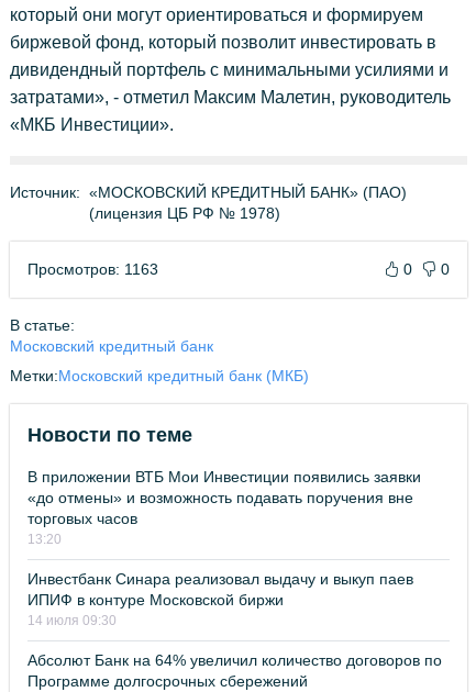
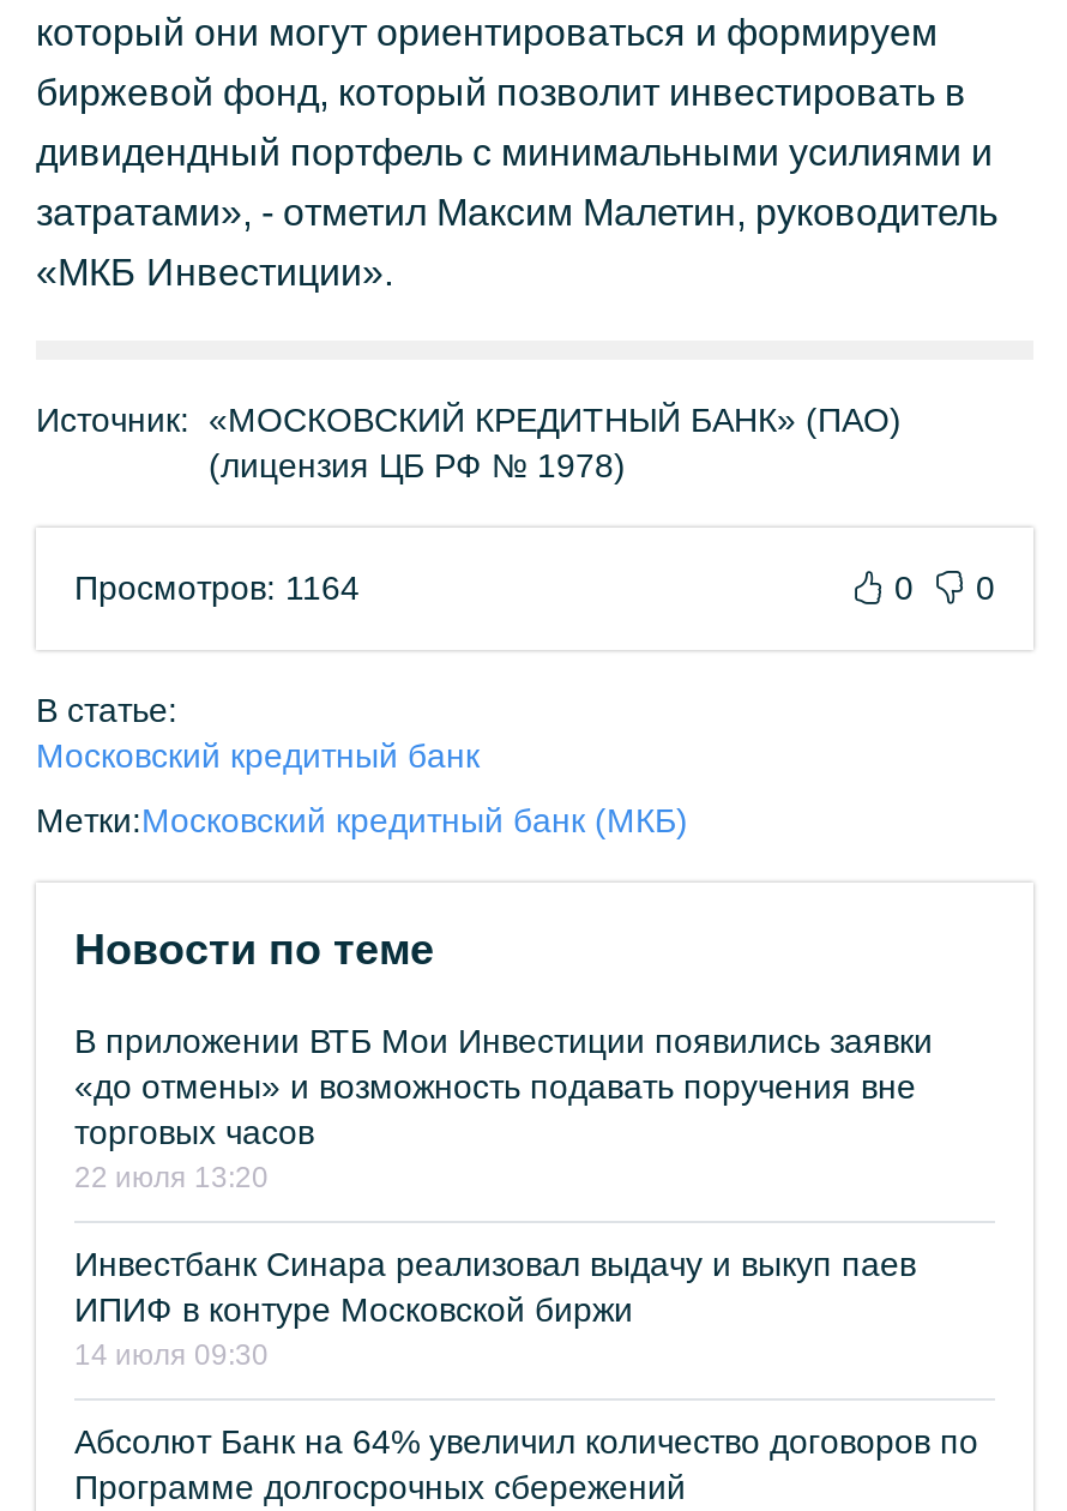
[27,260,158,278] Просмотров: 1163 -> [74,568,360,607] Просмотров: 1164
[27,532,62,547] 13:20 -> [74,1161,269,1194] 22 июля 13:20

